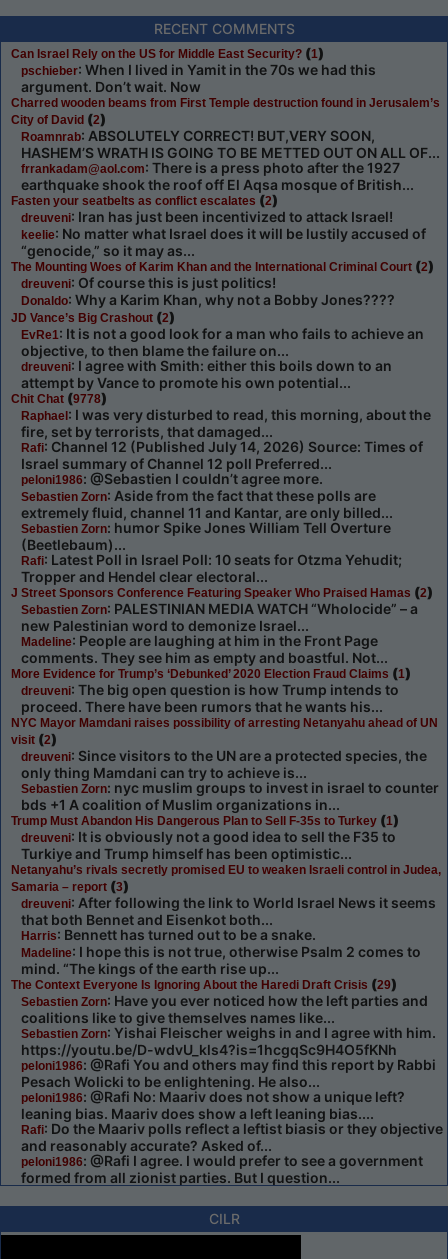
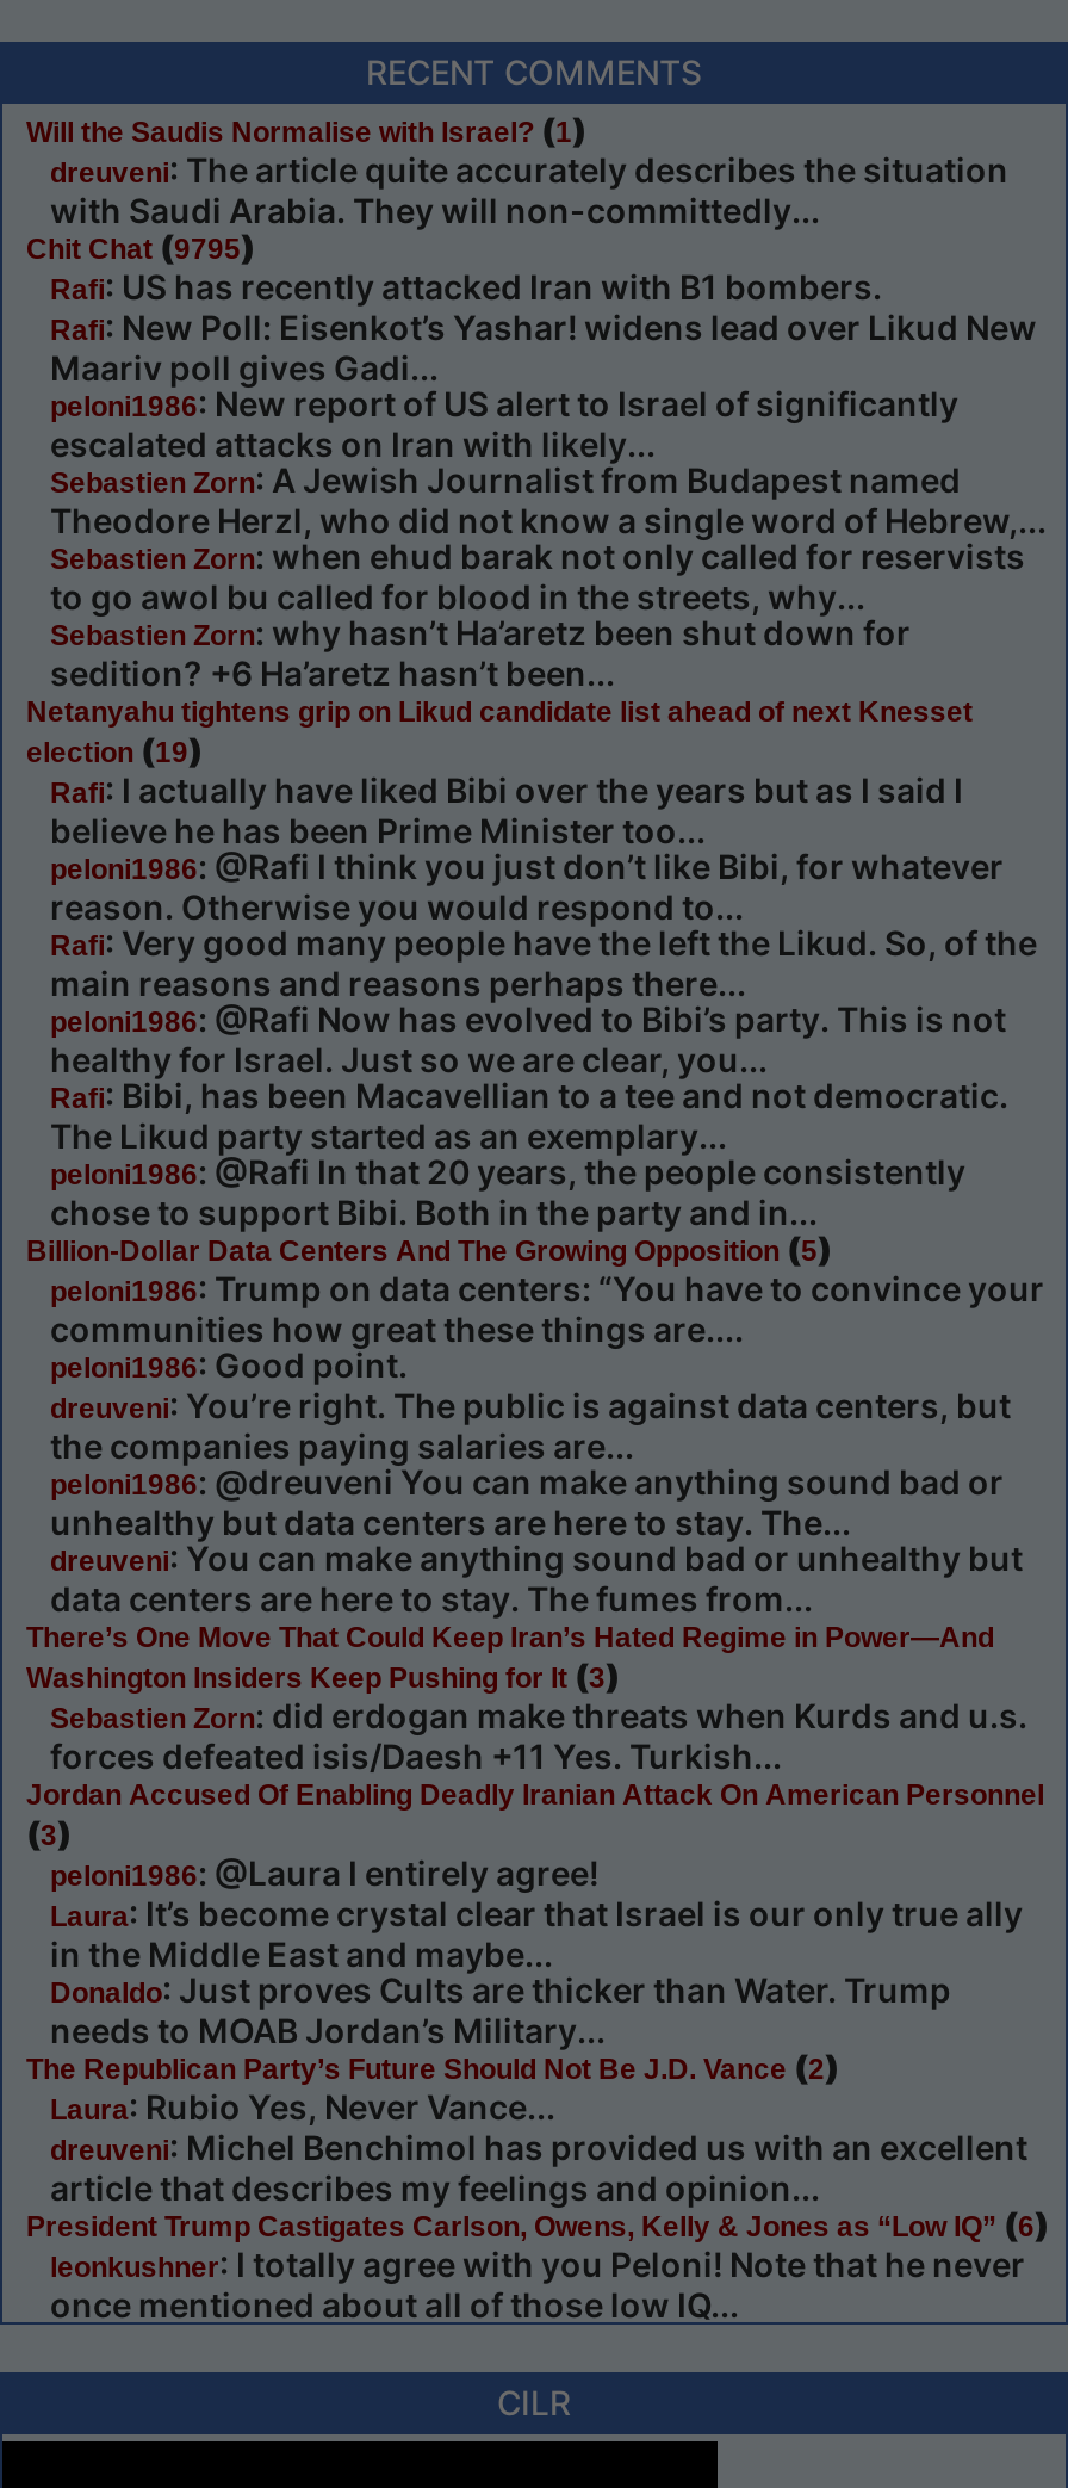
[11,44,443,1186] Can Israel Rely on the US for Middle East Security? (1) | pschieber: When I lived in Yamit in the 70s we had this | argument. Don’t wait. Now | Charred wooden beams from First Temple destruction found in Jerusalem’s | City of David (2) | Roamnrab: ABSOLUTELY CORRECT! BUT,VERY SOON, | HASHEM’S WRATH IS GOING TO BE METTED OUT ON ALL OF... | frrankadam@aol.com: There is a press photo after the 1927 | earthquake shook the roof off El Aqsa mosque of British... | Fasten your seatbelts as conflict escalates(2) | dreuveni: Iran has just been incentivized to attack Israel! | keelie: No matter what Israel does it will be lustily accused of | “genocide,” so it may as... | The Mounting Woes of Karim Khan and the International Criminal Court (2) | dreuveni: Of course this is just politics! | Donaldo: Why a Karim Khan, why not a Bobby Jones???? | JD Vance’s Big Crashout (2) | EvRe1: It is not a good look for a man who fails to achieve an | objective, to then blame the failure on... | dreuveni: I agree with Smith: either this boils down to an | attempt by Vance to promote his own potential... | Chit Chat(9778) | Raphael: I was very disturbed to read, this morning, about the | fire, set by terrorists, that damaged... | Rafi: Channel 12 (Published July 14, 2026) Source: Times of | Israel summary of Channel 12 poll Preferred... | peloni1986: @Sebastien I couldn’t agree more. | Sebastien Zorn: Aside from the fact that these polls are | extremely fluid, channel 11 and Kantar, are only billed... | Sebastien Zorn: humor Spike Jones William Tell Overture | (Beetlebaum)... | Rafi: Latest Poll in Israel Poll: 10 seats for Otzma Yehudit; | Tropper and Hendel clear electoral... | J Street Sponsors Conference Featuring Speaker Who Praised Hamas (2) | Sebastien Zorn: PALESTINIAN MEDIA WATCH “Wholocide” – a | new Palestinian word to demonize Israel... | Madeline: People are laughing at him in the Front Page | comments. They see him as empty and boastful. Not... | More Evidence for Trump’s ‘Debunked’ 2020 Election Fraud Claims (1) | dreuveni: The big open question is how Trump intends to | proceed. There have been rumors that he wants his... | NYC Mayor Mamdani raises possibility of arresting Netanyahu ahead of UN | visit (2) | dreuveni: Since visitors to the UN are a protected species, the | only thing Mamdani can try to achieve is... | Sebastien Zorn: nyc muslim groups to invest in israel to counter | bds +1 A coalition of Muslim organizations in... | Trump Must Abandon His Dangerous Plan to Sell F-35s to Turkey (1) | dreuveni: It is obviously not a good idea to sell the F35 to | Turkiye and Trump himself has been optimistic... | Netanyahu’s rivals secretly promised EU to weaken Israeli control in Judea, | Samaria – report (3) | dreuveni: After following the link to World Israel News it seems | that both Bennet and Eisenkot both... | Harris: Bennett has turned out to be a snake. | Madeline: I hope this is not true, otherwise Psalm 2 comes to | mind. “The kings of the earth rise up... | The Context Everyone Is Ignoring About the Haredi Draft Crisis (29) | Sebastien Zorn: Have you ever noticed how the left parties and | coalitions like to give themselves names like... | Sebastien Zorn: Yishai Fleischer weighs in and I agree with him. | https://youtu.be/D-wdvU_kls4?is=1hcgqSc9H4O5fKNh | peloni1986: @Rafi You and others may find this report by Rabbi | Pesach Wolicki to be enlightening. He also... | peloni1986: @Rafi No: Maariv does not show a unique left? | leaning bias. Maariv does show a left leaning bias.... | Rafi: Do the Maariv polls reflect a leftist biasis or they objective | and reasonably accurate? Asked of... | peloni1986: @Rafi I agree. I would prefer to see a government | formed from all zionist parties. But I question... -> [26,108,1049,2324] Will the Saudis Normalise with Israel? (1) | dreuveni: The article quite accurately describes the situation | with Saudi Arabia. They will non-committedly... | Chit Chat(9795) | Rafi: US has recently attacked Iran with B1 bombers. | Rafi: New Poll: Eisenkot’s Yashar! widens lead over Likud New | Maariv poll gives Gadi... | peloni1986: New report of US alert to Israel of significantly | escalated attacks on Iran with likely... | Sebastien Zorn: A Jewish Journalist from Budapest named | Theodore Herzl, who did not know a single word of Hebrew,... | Sebastien Zorn: when ehud barak not only called for reservists | to go awol bu called for blood in the streets, why... | Sebastien Zorn: why hasn’t Ha’aretz been shut down for | sedition? +6 Ha’aretz hasn’t been... | Netanyahu tightens grip on Likud candidate list ahead of next Knesset | election (19) | Rafi: I actually have liked Bibi over the years but as I said I | believe he has been Prime Minister too... | peloni1986: @Rafi I think you just don’t like Bibi, for whatever | reason. Otherwise you would respond to... | Rafi: Very good many people have the left the Likud. So, of the | main reasons and reasons perhaps there... | peloni1986: @Rafi Now has evolved to Bibi’s party. This is not | healthy for Israel. Just so we are clear, you... | Rafi: Bibi, has been Macavellian to a tee and not democratic. | The Likud party started as an exemplary... | peloni1986: @Rafi In that 20 years, the people consistently | chose to support Bibi. Both in the party and in... | Billion-Dollar Data Centers And The Growing Opposition(5) | peloni1986: Trump on data centers: “You have to convince your | communities how great these things are.... | peloni1986: Good point. | dreuveni: You’re right. The public is against data centers, but | the companies paying salaries are... | peloni1986: @dreuveni You can make anything sound bad or | unhealthy but data centers are here to stay. The... | dreuveni: You can make anything sound bad or unhealthy but | data centers are here to stay. The fumes from... | There’s One Move That Could Keep Iran’s Hated Regime in Power—And | Washington Insiders Keep Pushing for It (3) | Sebastien Zorn: did erdogan make threats when Kurds and u.s. | forces defeated isis/Daesh +11 Yes. Turkish... | Jordan Accused Of Enabling Deadly Iranian Attack On American Personnel | (3) | peloni1986: @Laura I entirely agree! | Laura: It’s become crystal clear that Israel is our only true ally | in the Middle East and maybe... | Donaldo: Just proves Cults are thicker than Water. Trump | needs to MOAB Jordan’s Military... | The Republican Party’s Future Should Not Be J.D. Vance (2) | Laura: Rubio Yes, Never Vance... | dreuveni: Michel Benchimol has provided us with an excellent | article that describes my feelings and opinion... | President Trump Castigates Carlson, Owens, Kelly & Jones as “Low IQ” (6) | leonkushner: I totally agree with you Peloni! Note that he never | once mentioned about all of those low IQ...

